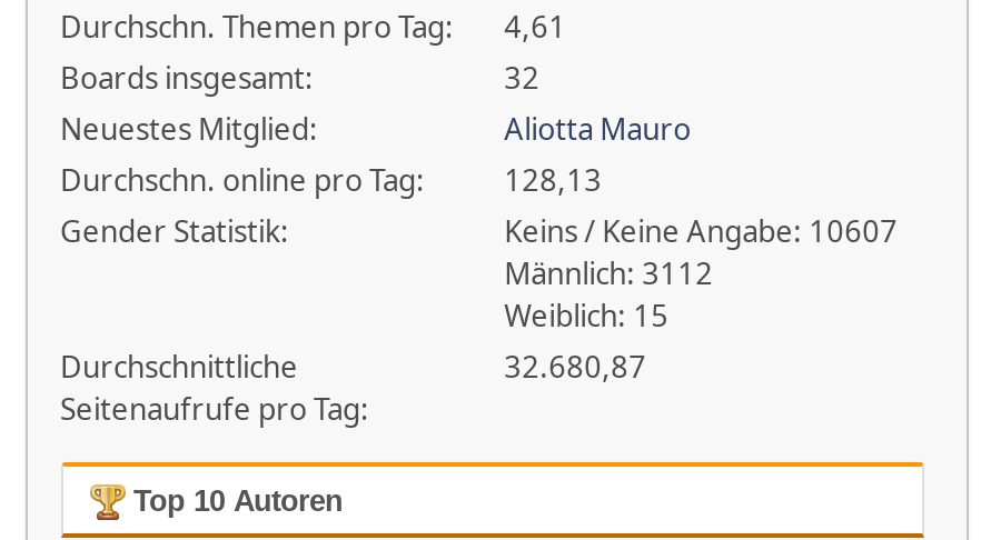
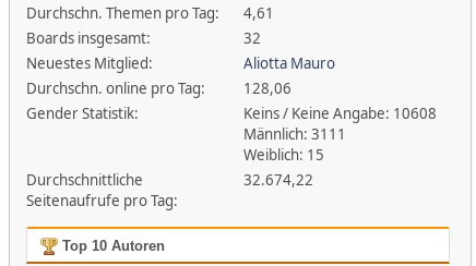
[60,160,602,200] Durchschn. online pro Tag: 128,13 -> [26,78,292,98] Durchschn. online pro Tag: 128,06
[504,211,898,251] Keins / Keine Angabe: 10607 -> [244,104,437,123] Keins / Keine Angabe: 10608
[504,253,713,293] Männlich: 3112 -> [244,124,346,144] Männlich: 3111
[504,347,646,387] 32.680,87 -> [244,170,313,190] 32.674,22

